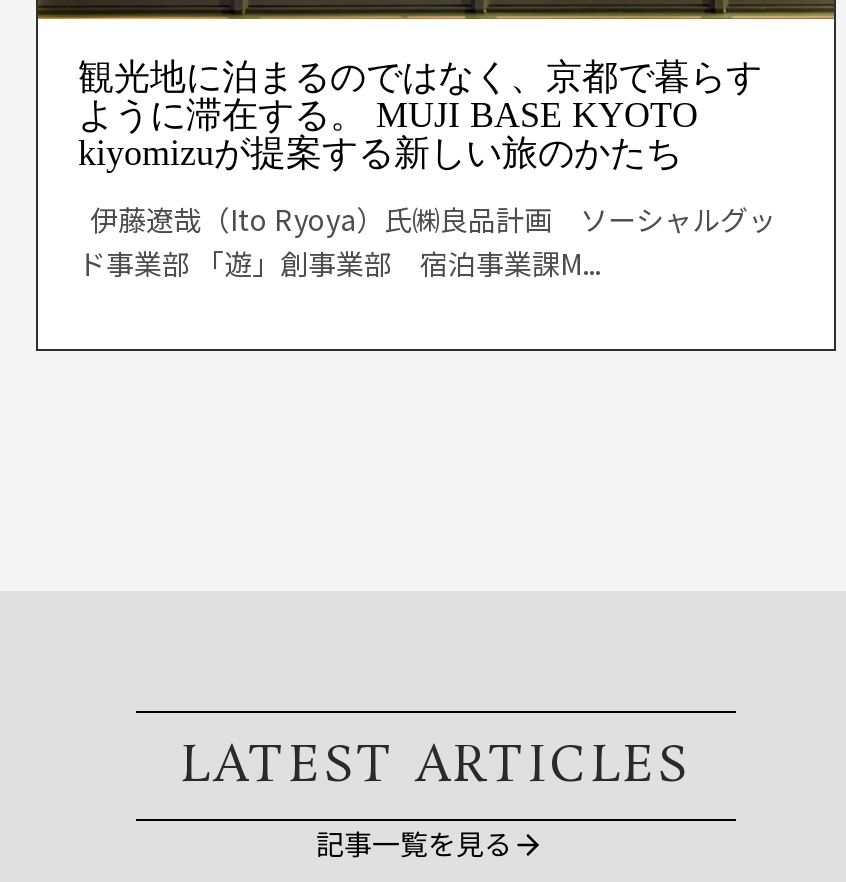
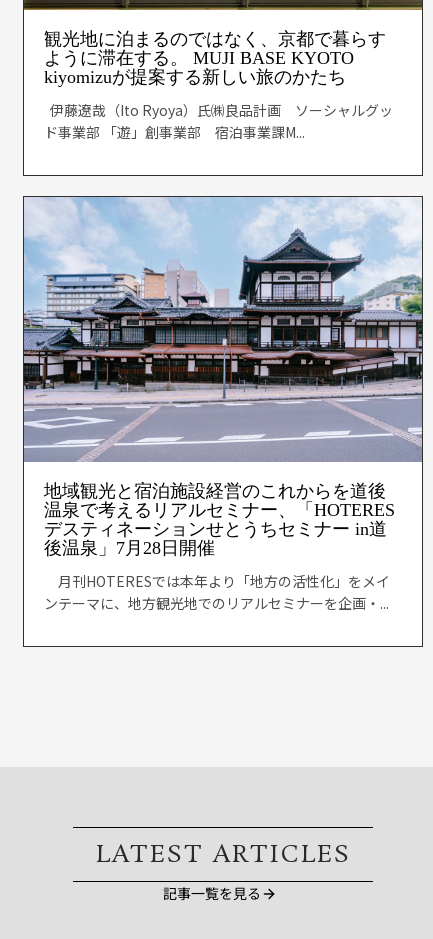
none -> [23,195,423,613] [image] | 地域観光と宿泊施設経営のこれからを道後 | 温泉で考えるリアルセミナー、「HOTERES | デスティネーションせとうちセミナー in道 | 後温泉」7月28日開催 | 月刊HOTERESでは本年より「地方の活性化」をメイ | ンテーマに、地方観光地でのリアルセミナーを企画・...

